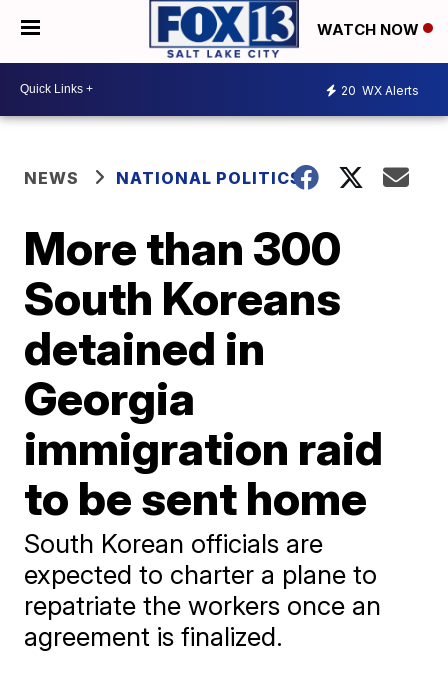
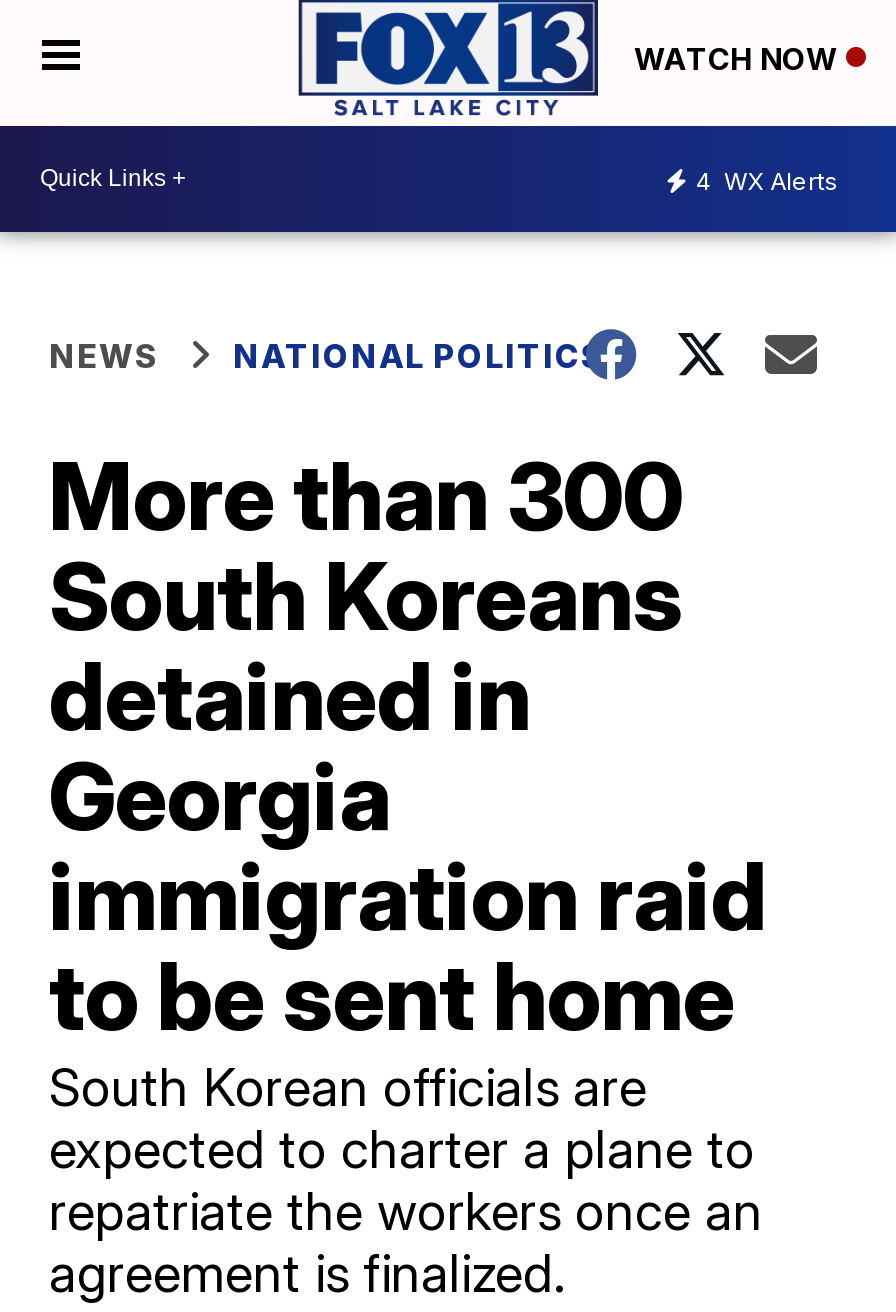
[341,83,419,98] 20 WX Alerts -> [696,166,838,196] 4 WX Alerts

